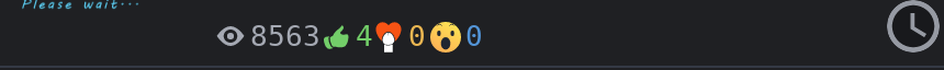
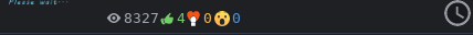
[250,20,483,52] 8563 4 0 0 -> [124,10,241,26] 8327 4 0 0

